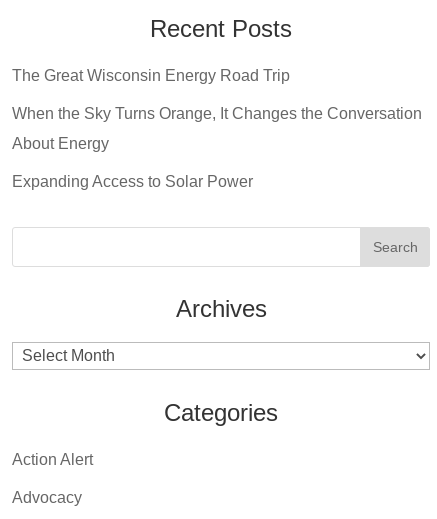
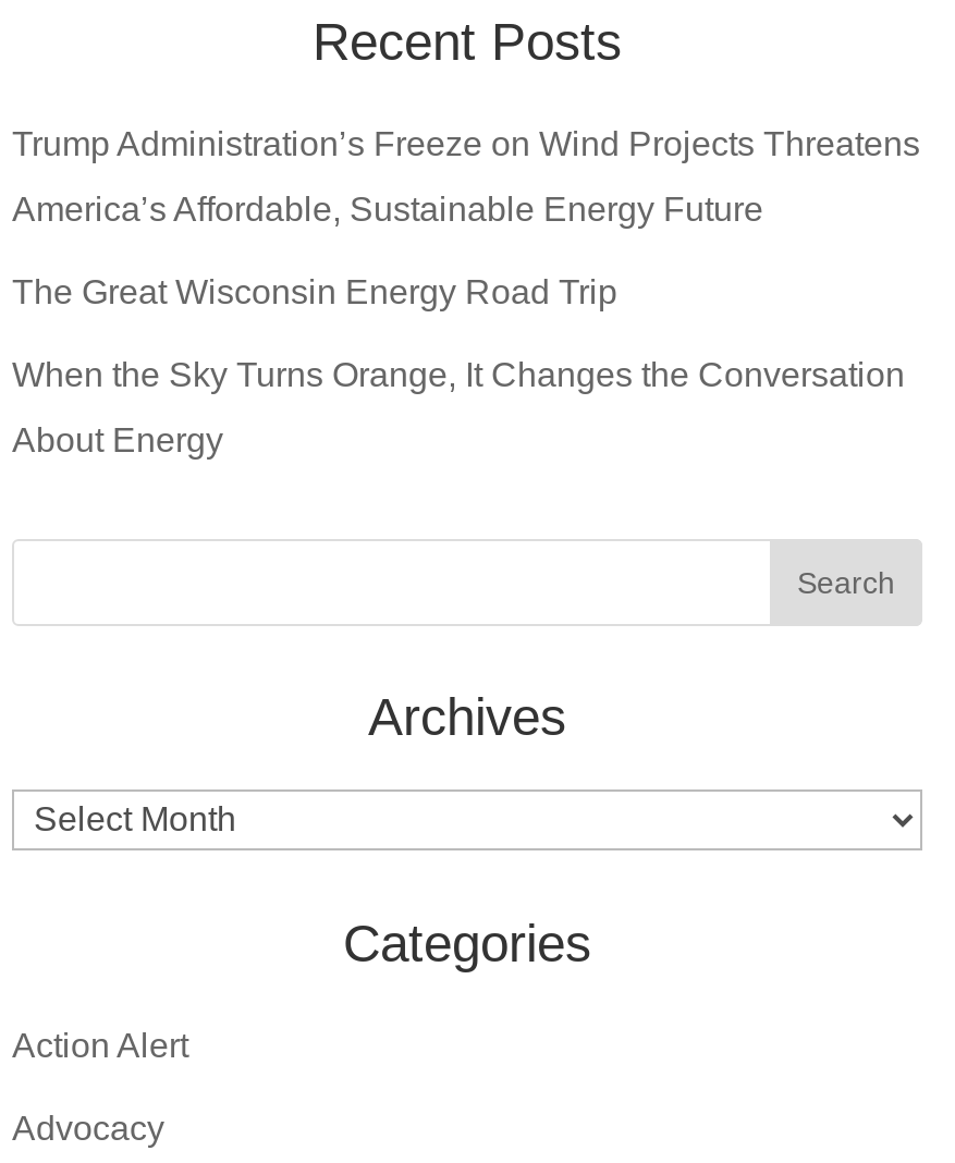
none -> [12,125,920,228] Trump Administration’s Freeze on Wind Projects Threatens | America’s Affordable, Sustainable Energy Future
moved [12,67,422,152] -> [12,273,905,458]: The Great Wisconsin Energy Road Trip | When the Sky Turns Orange, It Changes the Conversation | About Energy
[12,173,253,190] Expanding Access to Solar Power -> none

